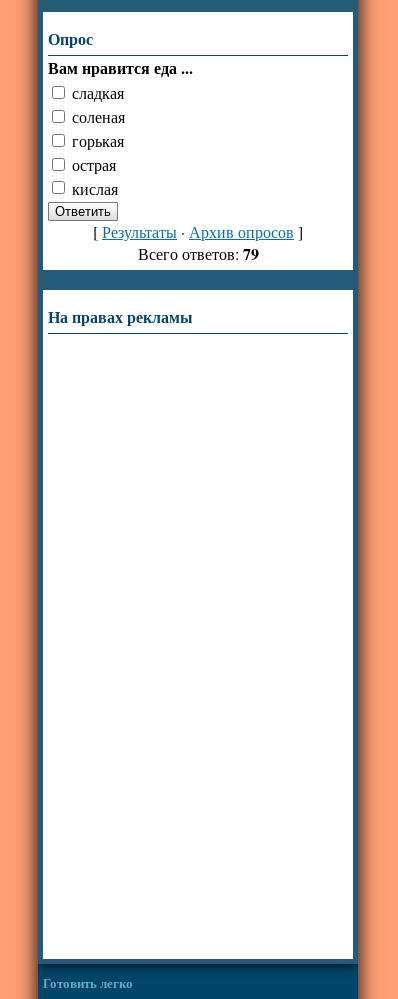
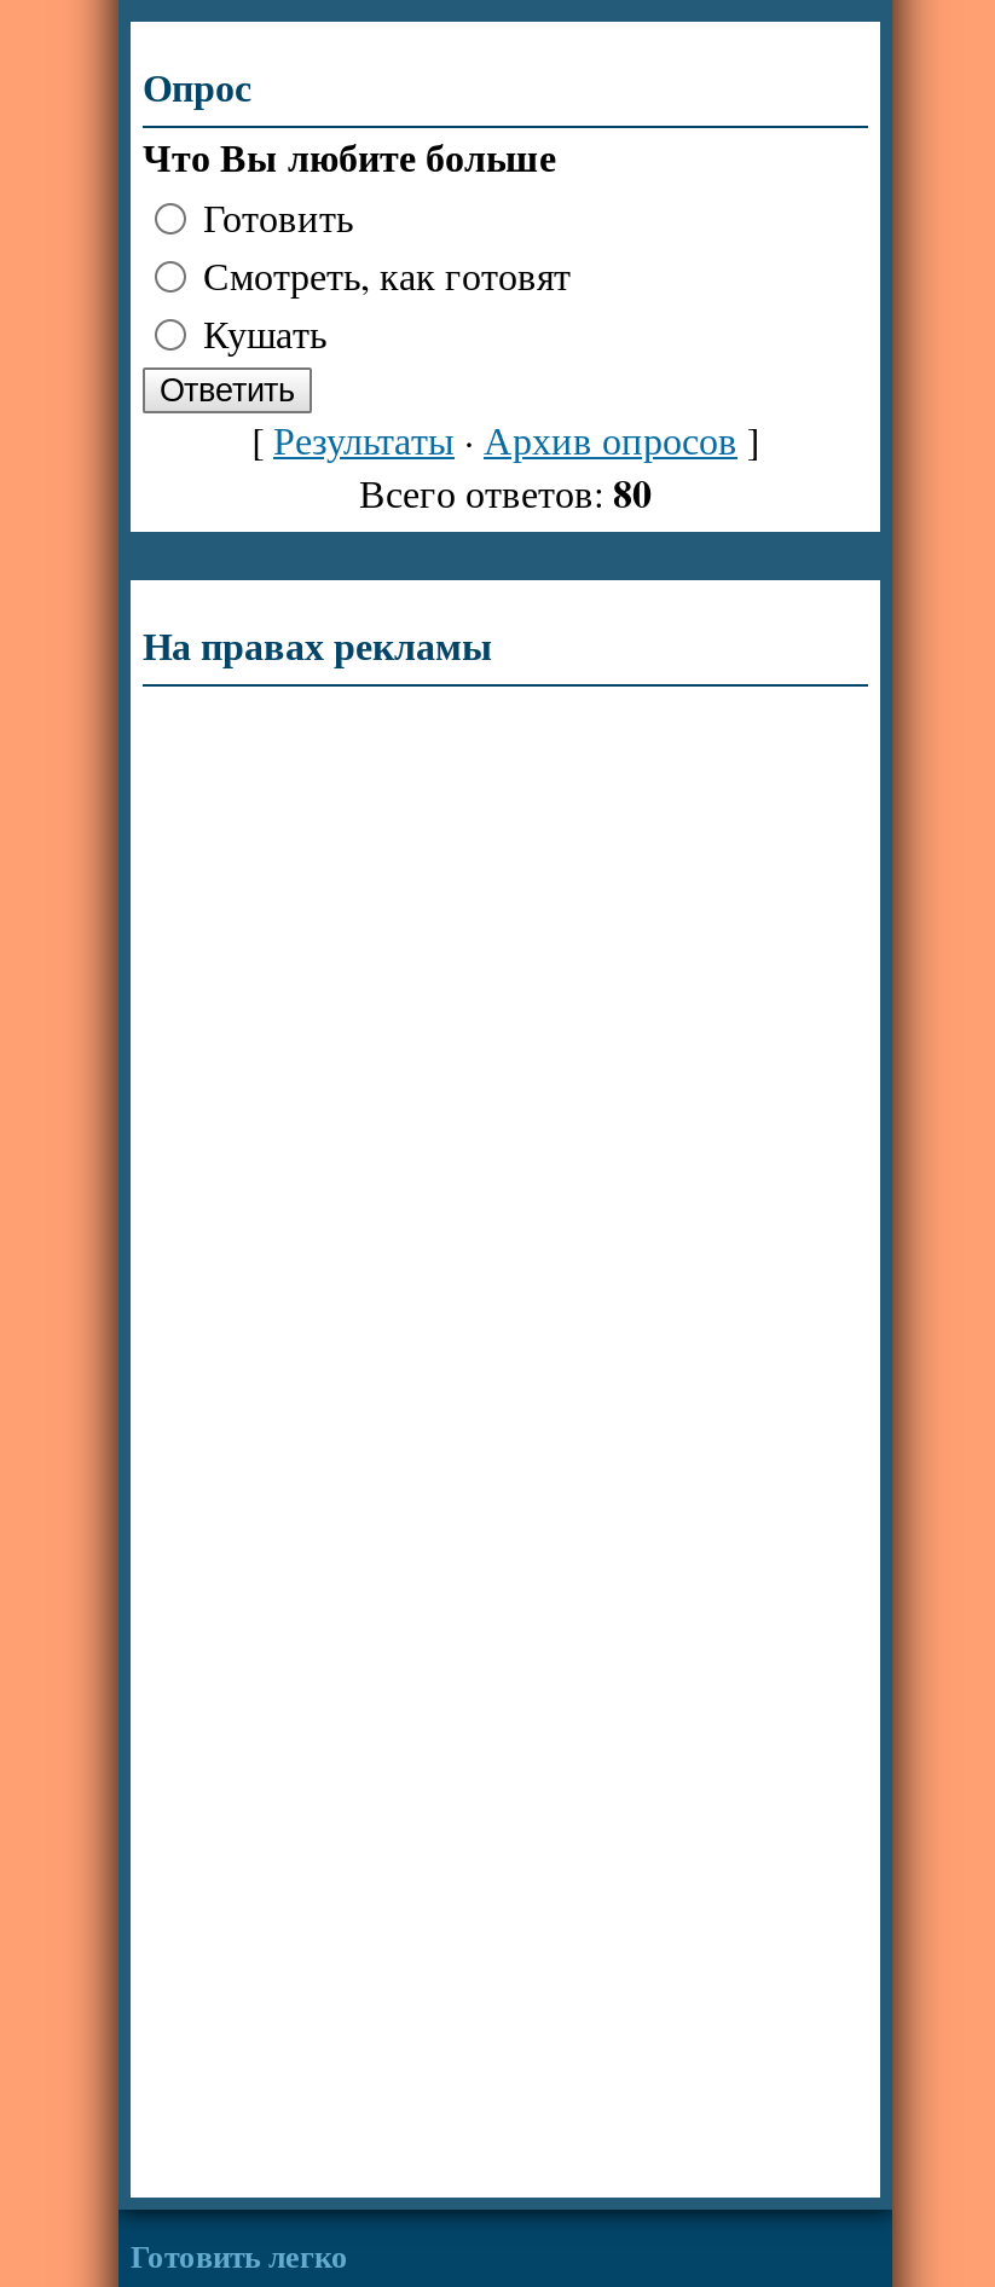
[48,56,193,198] Вам нравится еда ... | сладкая | соленая | горькая | острая | кислая -> [143,128,571,357] Что Вы любите больше | Готовить | Смотреть, как готовят | Кушать
[137,242,258,265] Всего ответов: 79 -> [359,463,652,519] Всего ответов: 80

